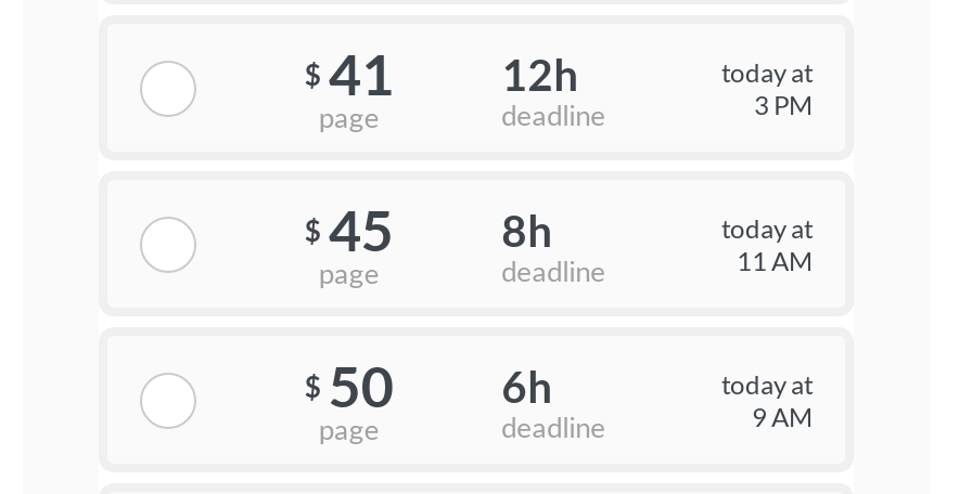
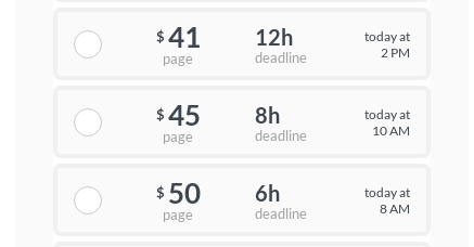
[754,88,813,120] 3 PM -> [381,44,410,60] 2 PM
[737,244,813,276] 11 AM -> [372,122,410,138] 10 AM
[752,400,813,432] 9 AM -> [380,200,410,216] 8 AM

